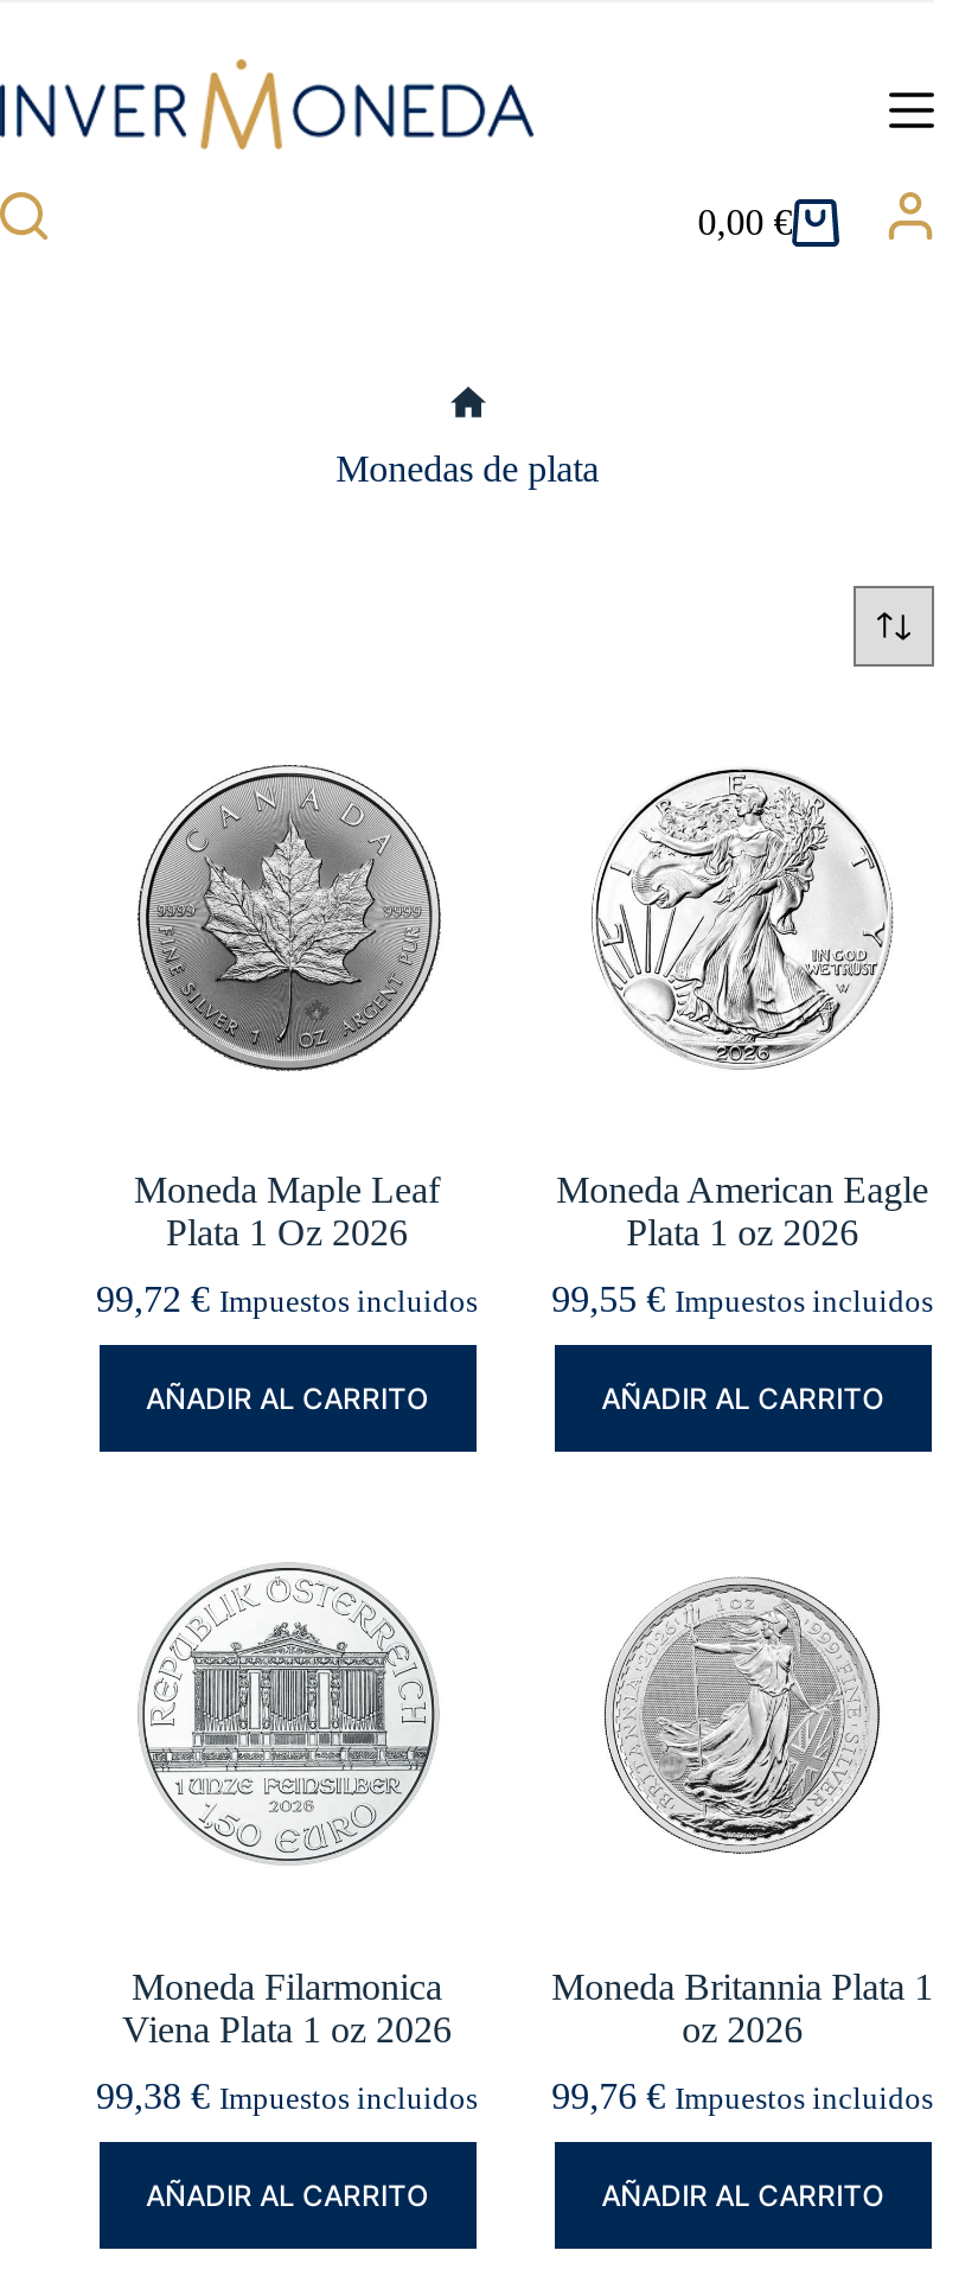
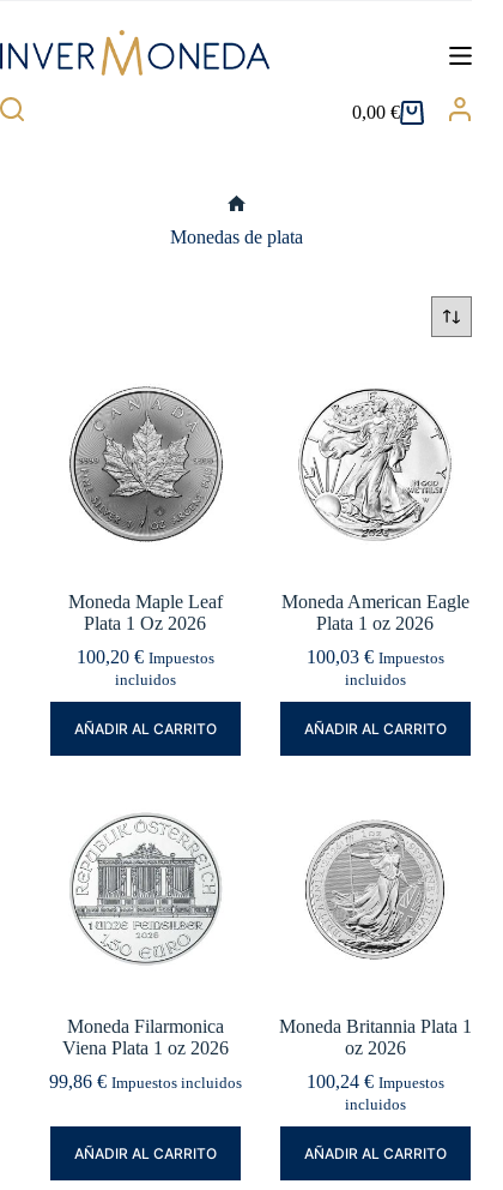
[96,1279,478,1319] 99,72 € Impuestos incluidos -> [76,647,214,689] 100,20 € Impuestos | incluidos
[552,1279,933,1319] 99,55 € Impuestos incluidos -> [306,647,444,689] 100,03 € Impuestos | incluidos
[96,2076,478,2116] 99,38 € Impuestos incluidos -> [49,1071,241,1092] 99,86 € Impuestos incluidos
[552,2076,933,2116] 99,76 € Impuestos incluidos -> [306,1071,444,1113] 100,24 € Impuestos | incluidos

